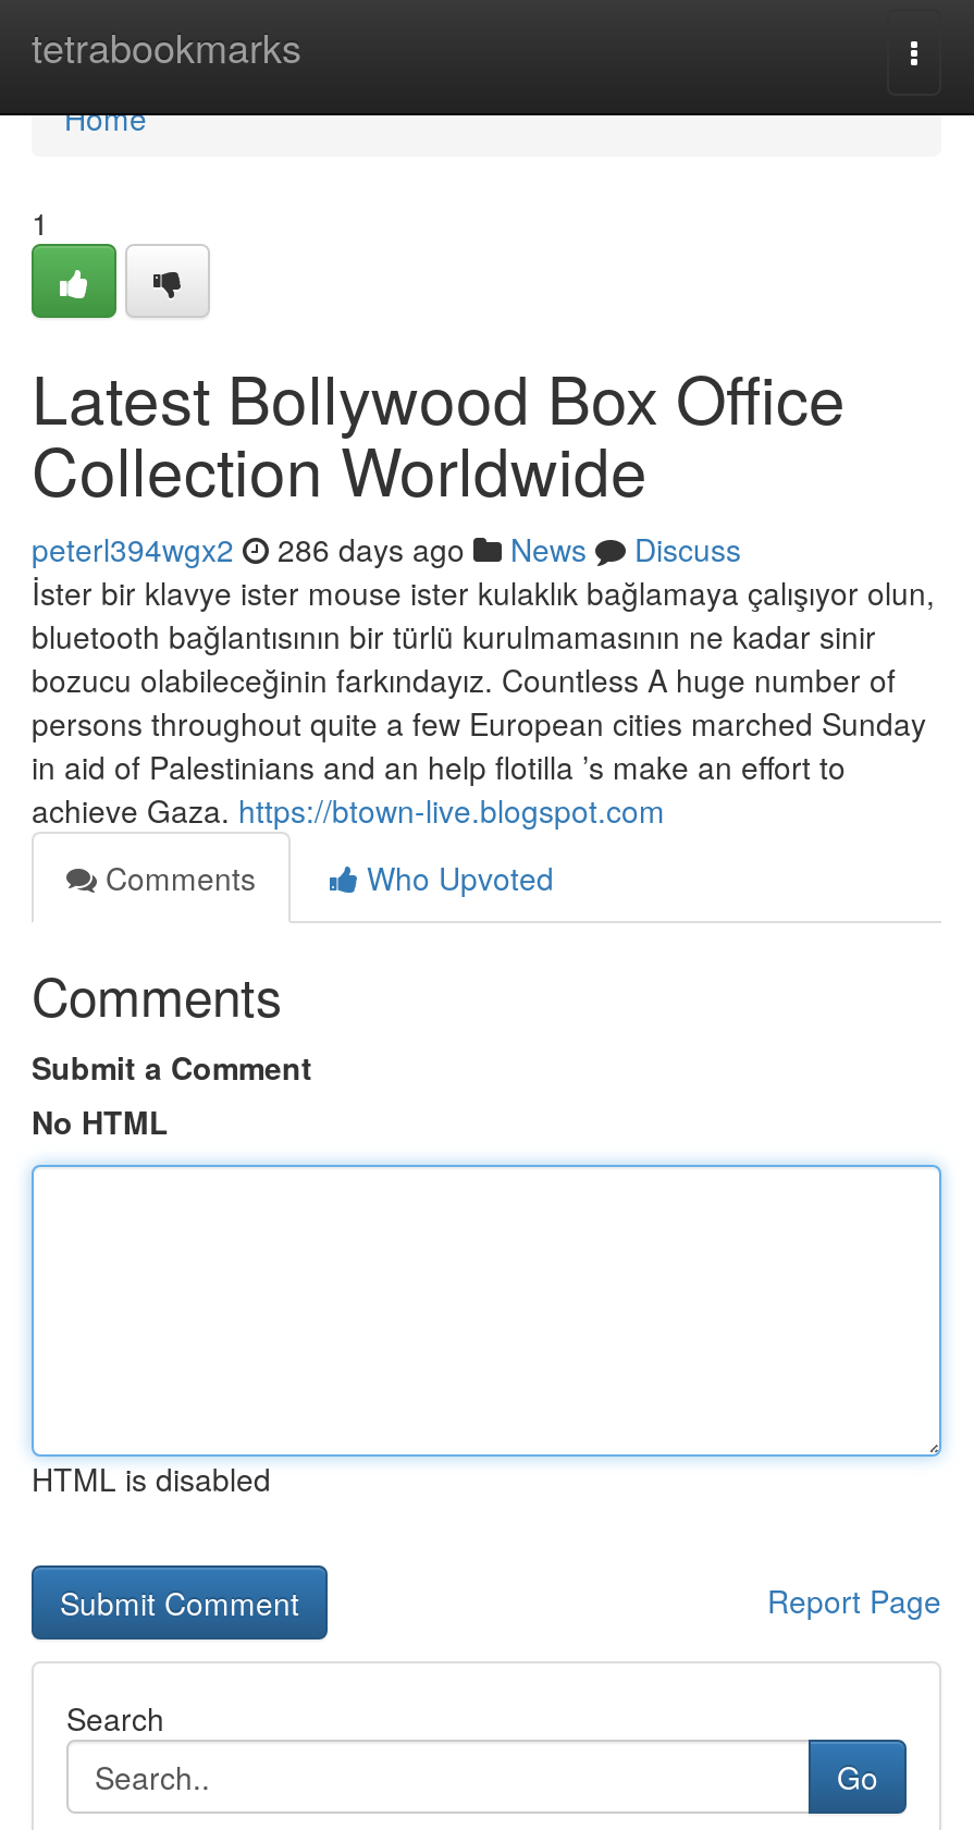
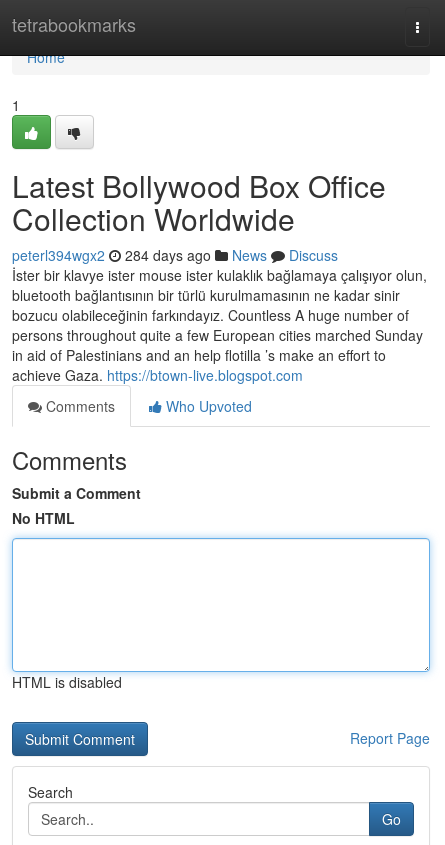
[32,527,741,570] peterl394wgx2 286 days ago News Discuss -> [12,245,338,265] peterl394wgx2 284 days ago News Discuss

